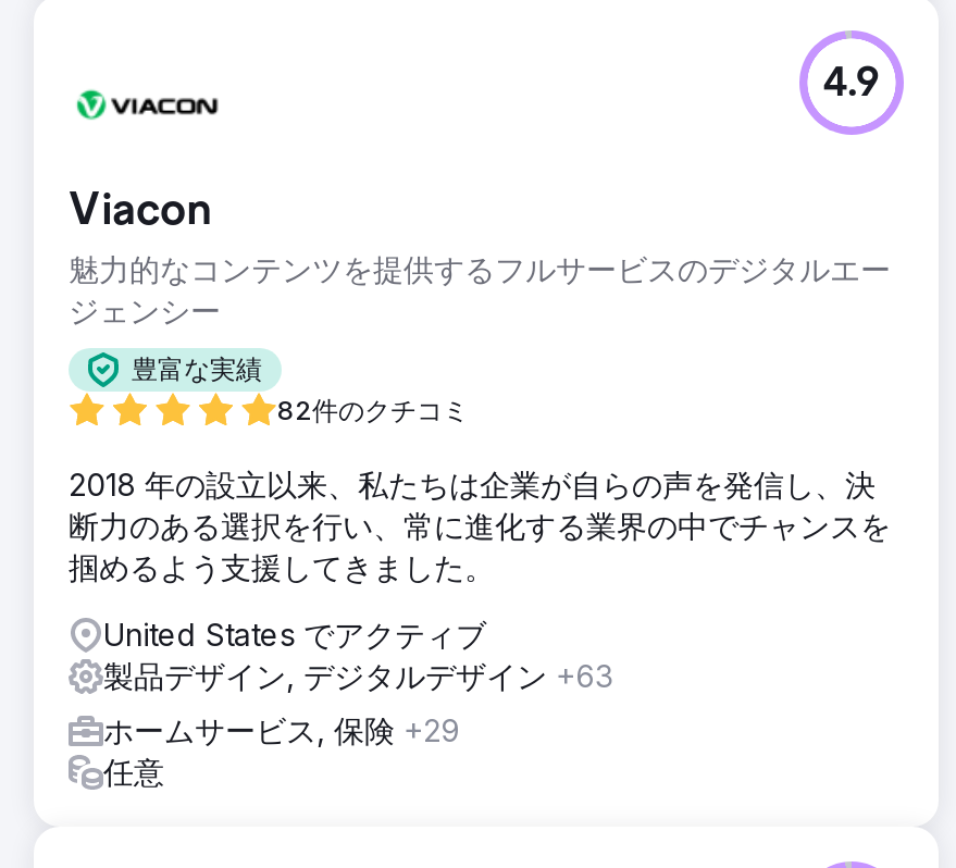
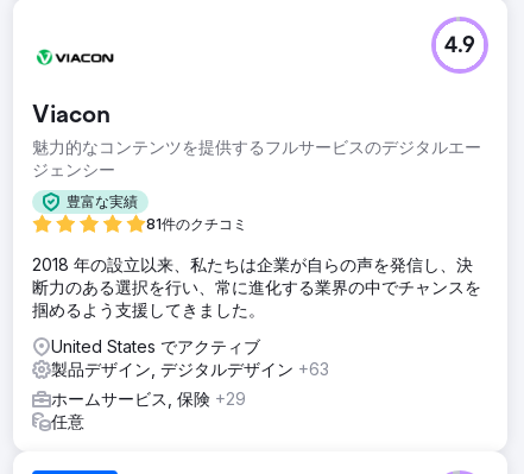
[277,393,469,426] 82件のクチコミ -> [146,215,247,232] 81件のクチコミ

